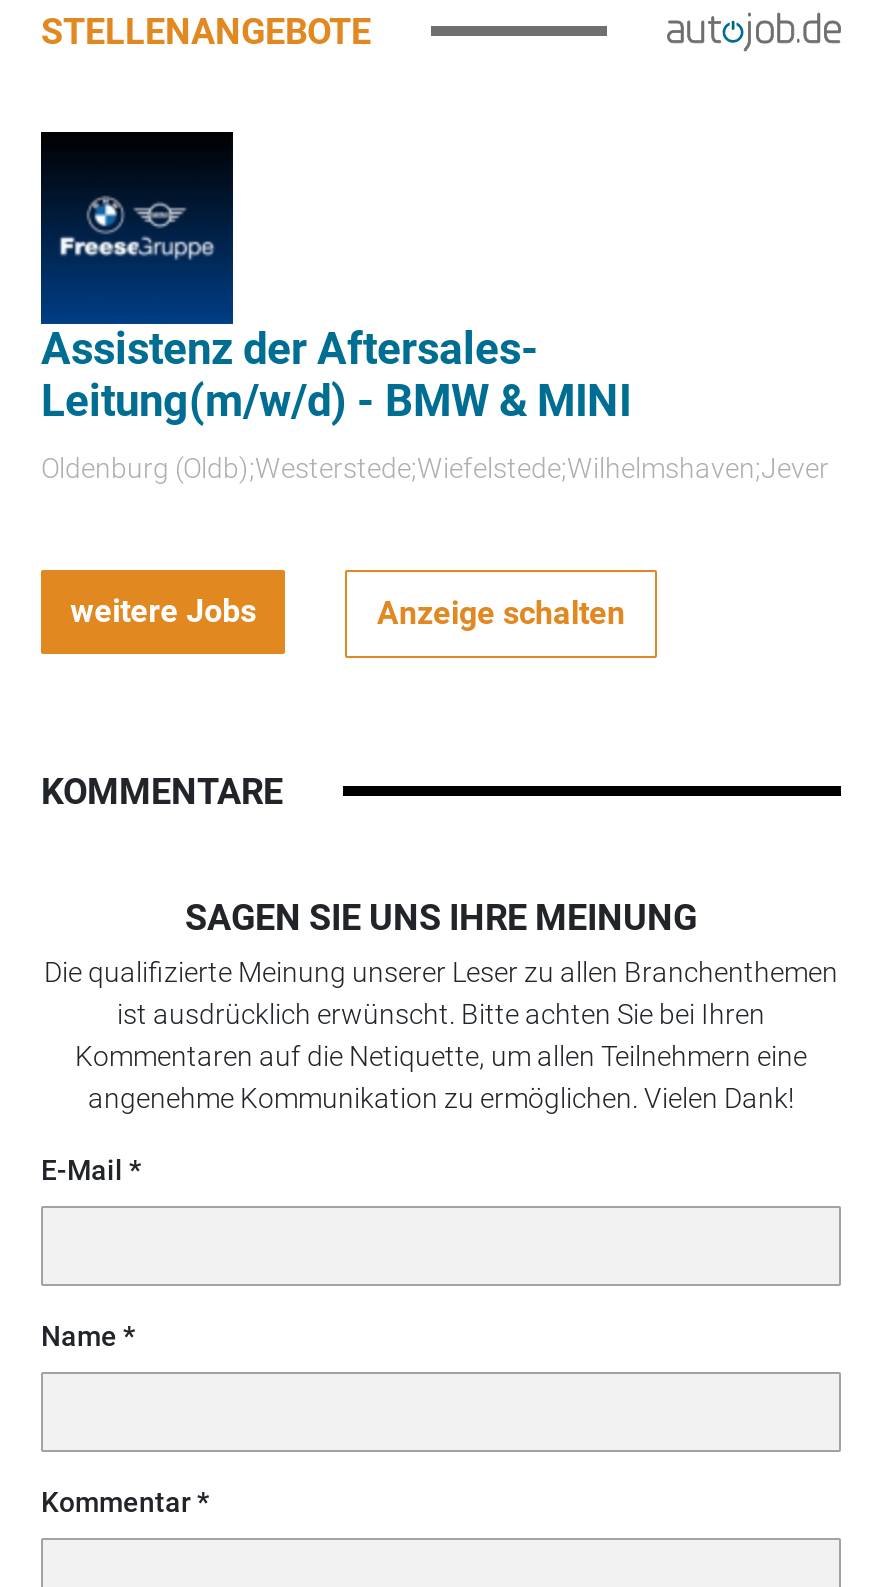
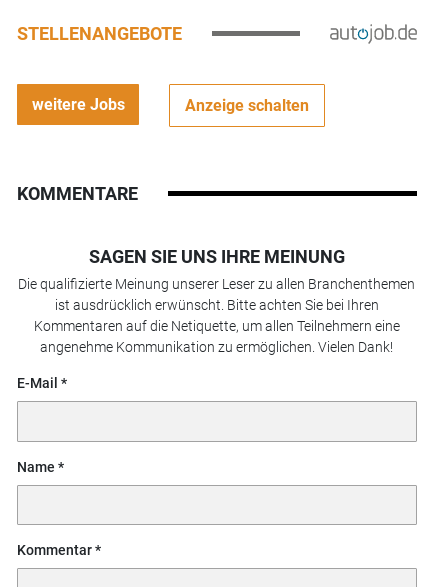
[39,130,829,485] [image] | Assistenz der Aftersales- | Leitung(m/w/d) - BMW & MINI | Oldenburg (Oldb);Westerstede;Wiefelstede;Wilhelmshaven;Jever -> none

